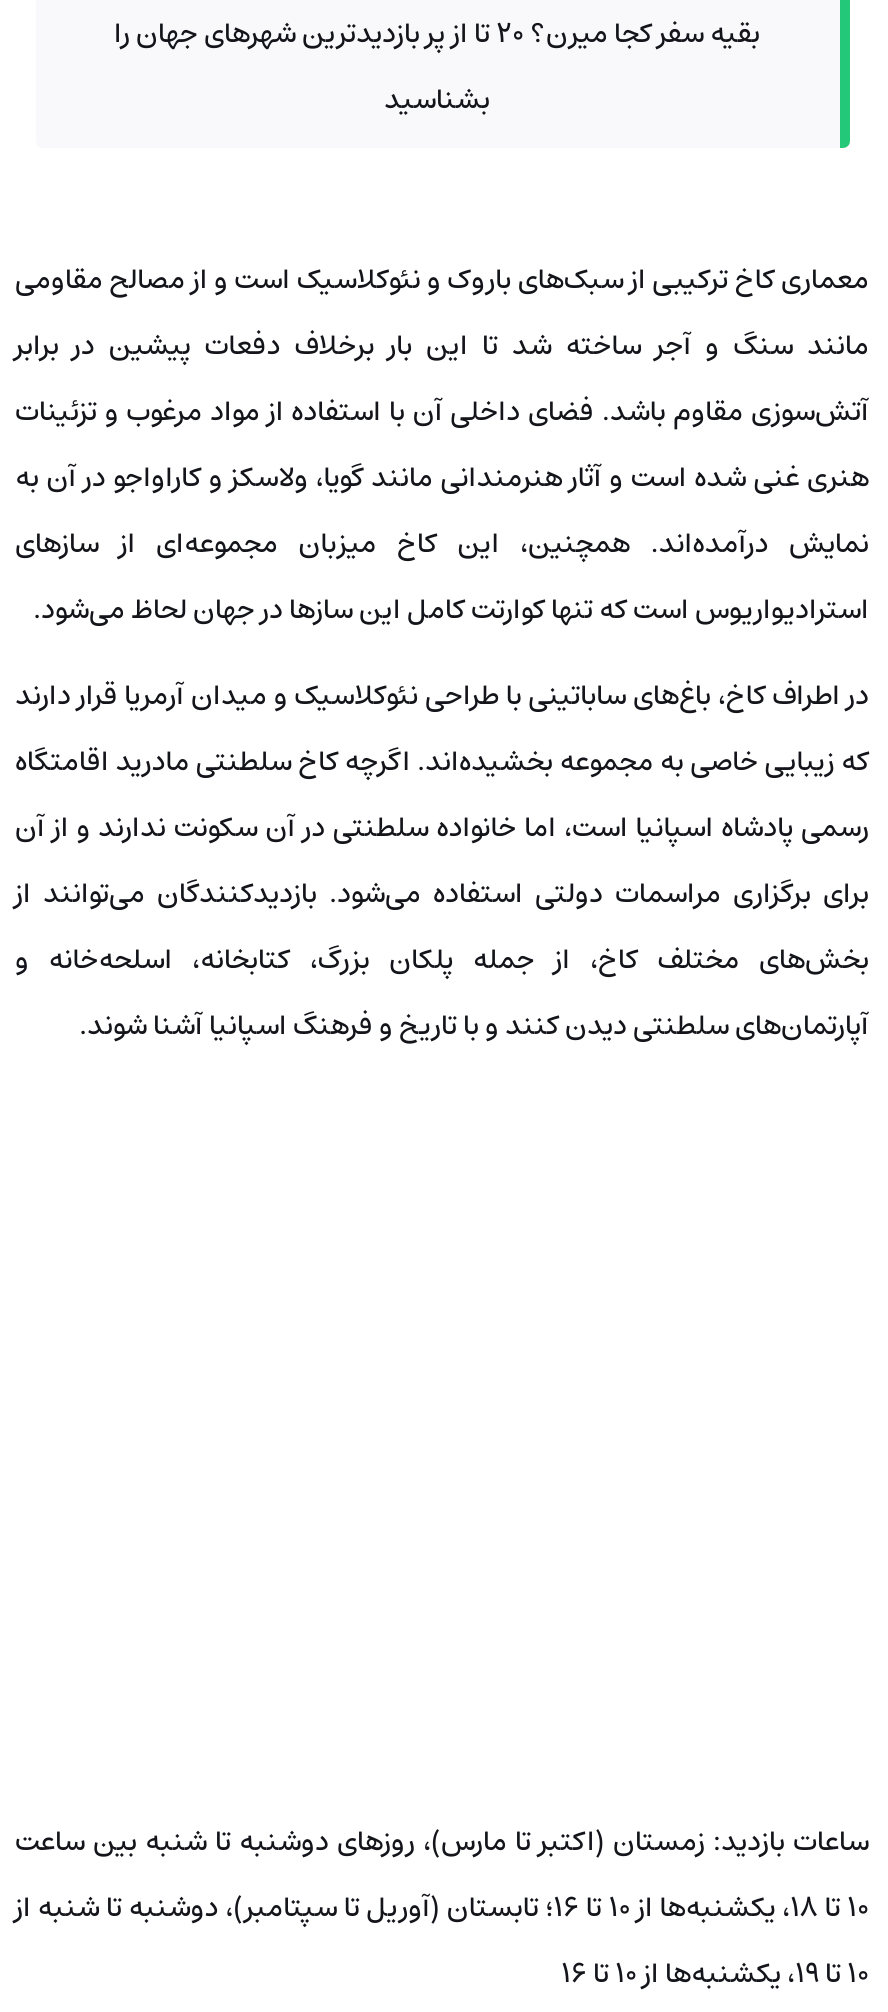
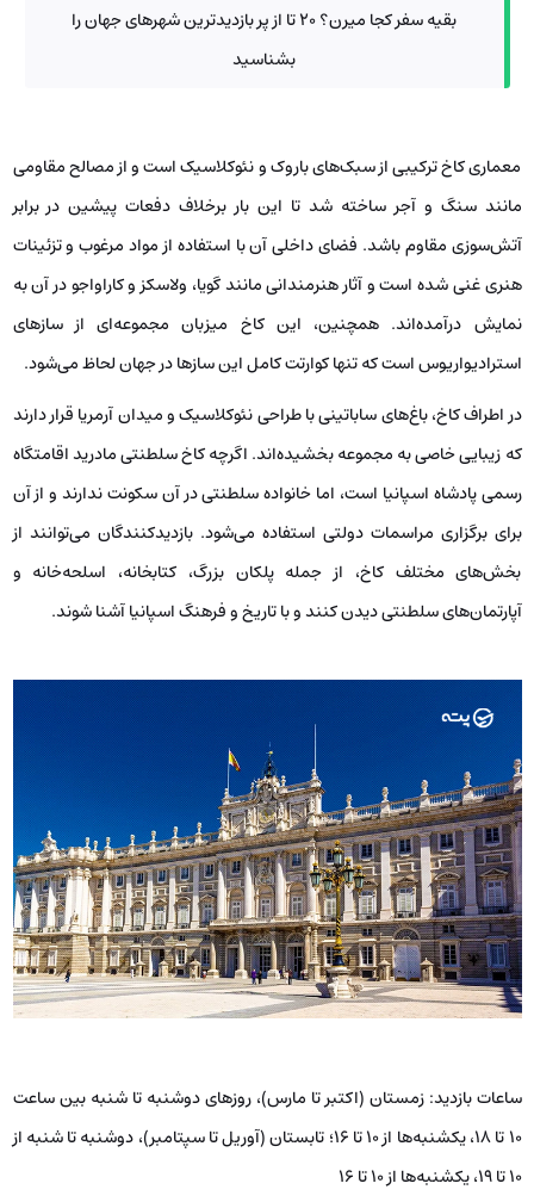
none -> [12,679,523,1018] [image]

